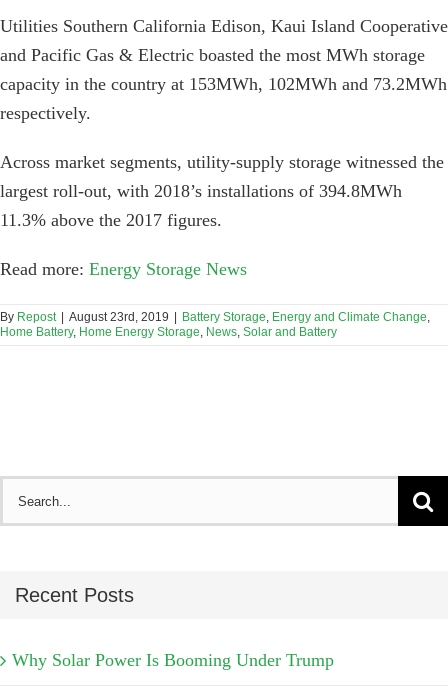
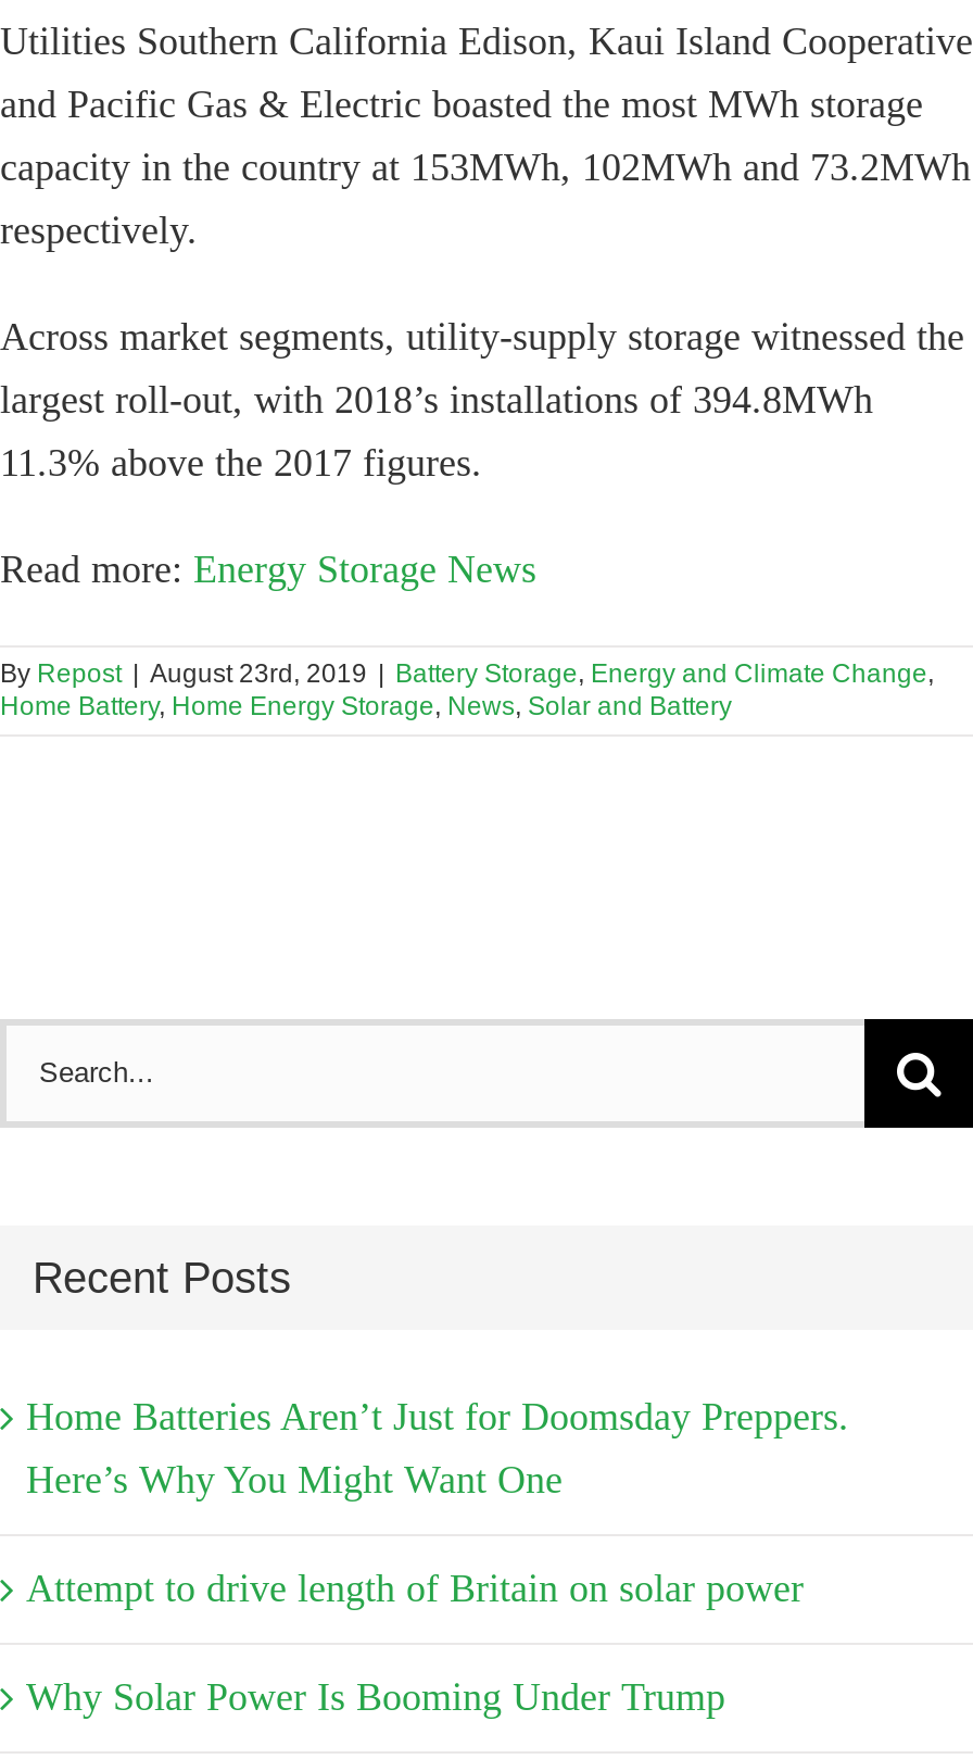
none -> [26,1395,849,1611] Home Batteries Aren’t Just for Doomsday Preppers. | Here’s Why You Might Want One | Attempt to drive length of Britain on solar power

